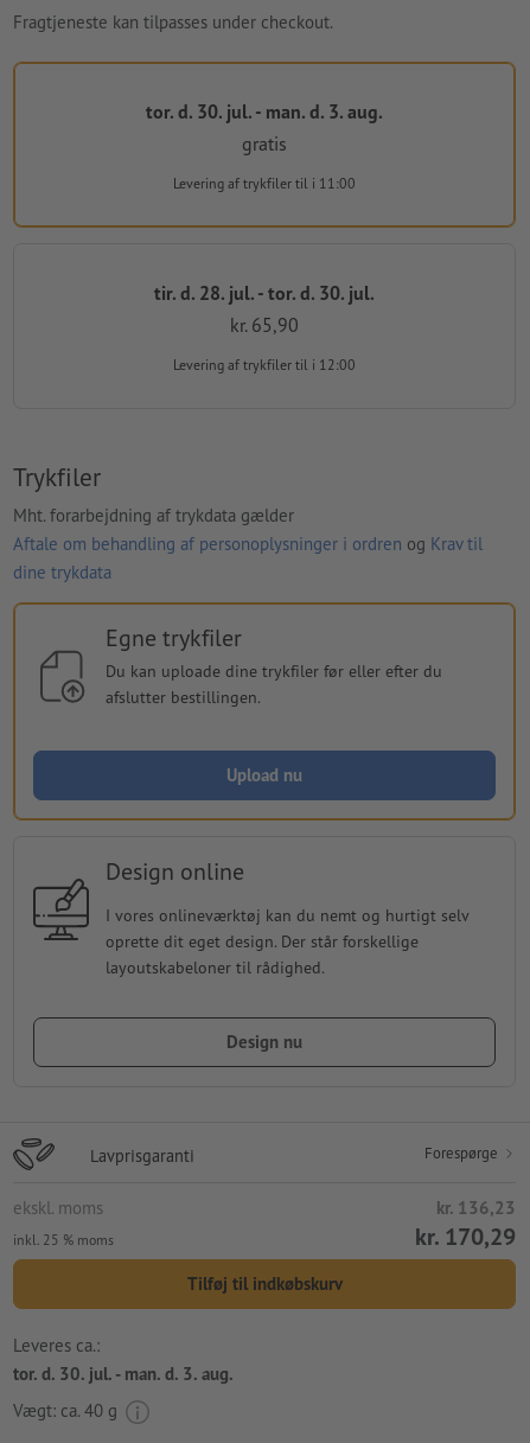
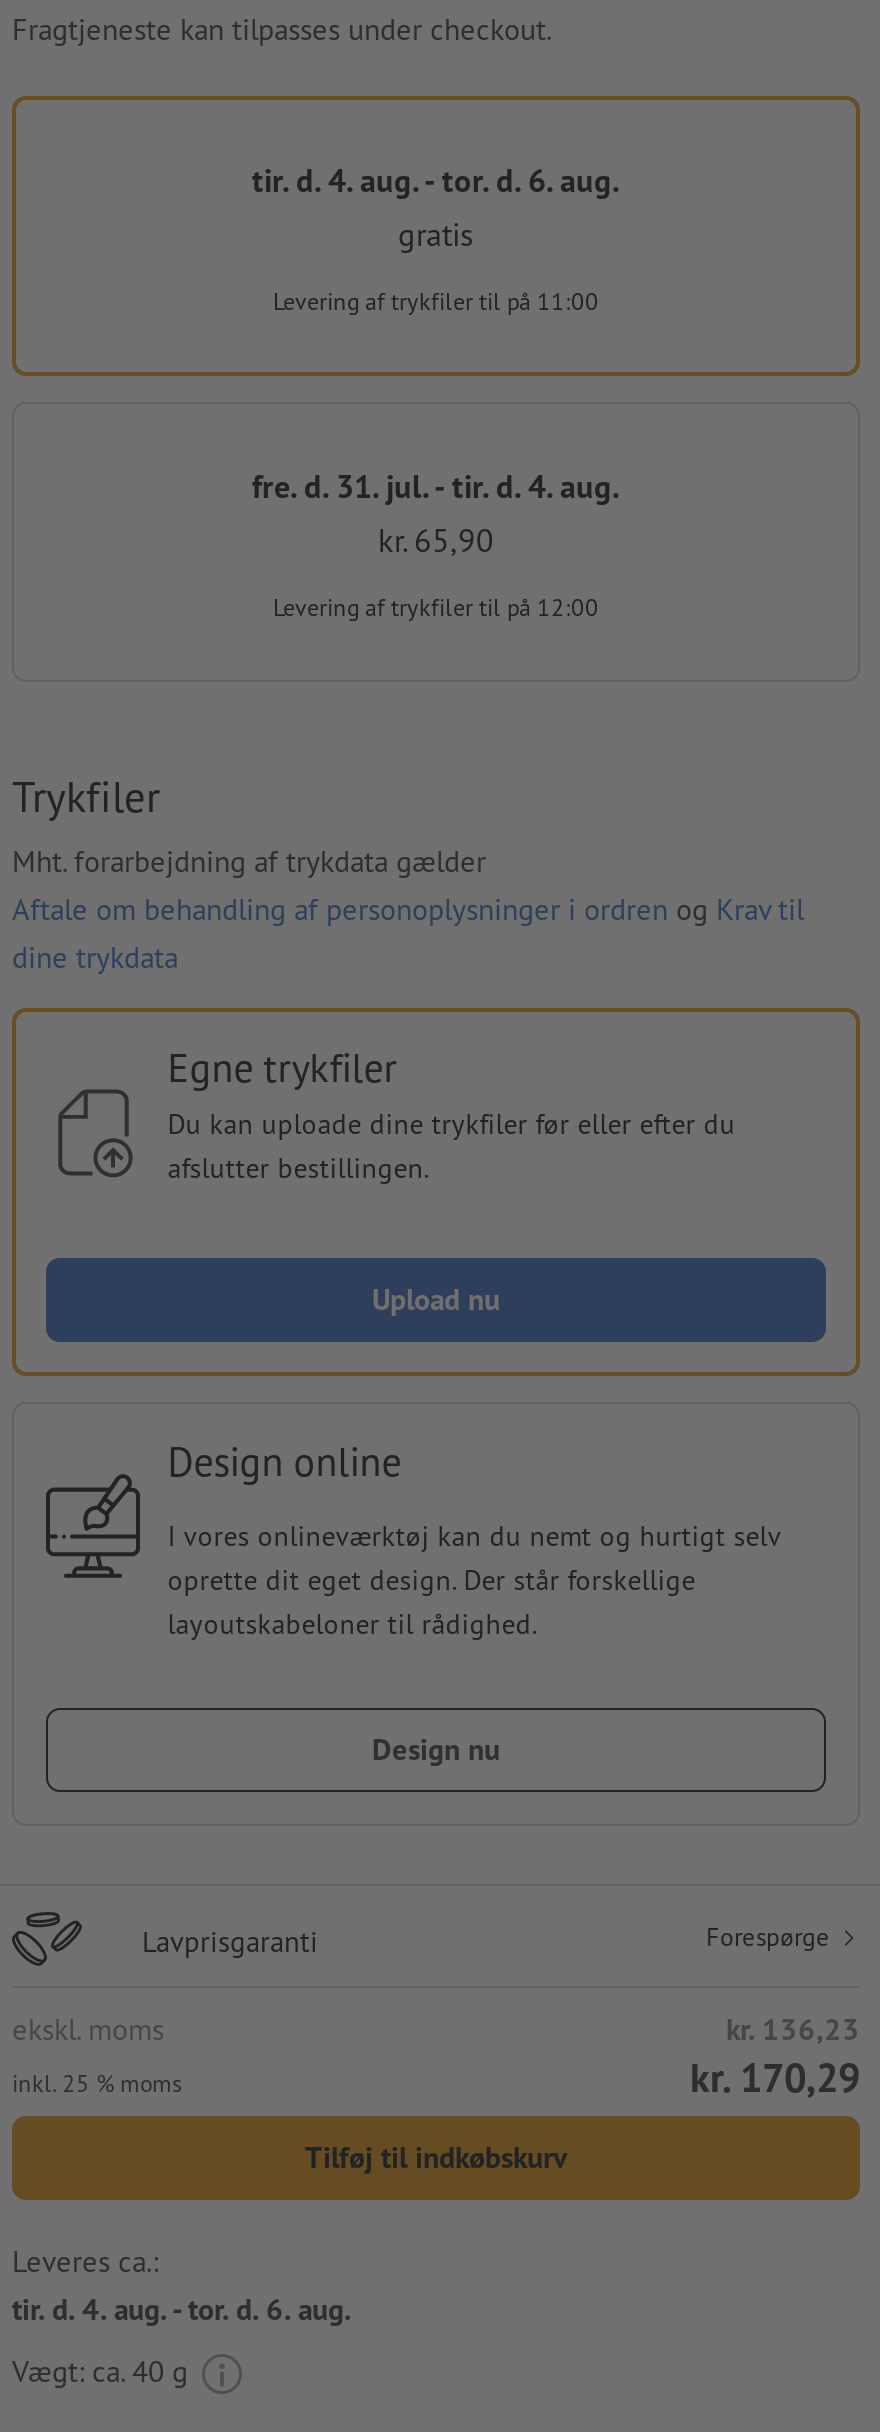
[146,100,383,123] tor. d. 30. jul. - man. d. 3. aug. -> [252,160,620,200] tir. d. 4. aug. - tor. d. 6. aug.
[173,174,356,192] Levering af trykfiler til i 11:00 -> [273,285,599,315] Levering af trykfiler til på 11:00
[154,281,375,305] tir. d. 28. jul. - tor. d. 30. jul. -> [252,466,620,506] fre. d. 31. jul. - tir. d. 4. aug.
[173,355,356,373] Levering af trykfiler til i 12:00 -> [273,591,599,621] Levering af trykfiler til på 12:00
[13,1362,234,1385] tor. d. 30. jul. - man. d. 3. aug. -> [12,2290,352,2328] tir. d. 4. aug. - tor. d. 6. aug.

